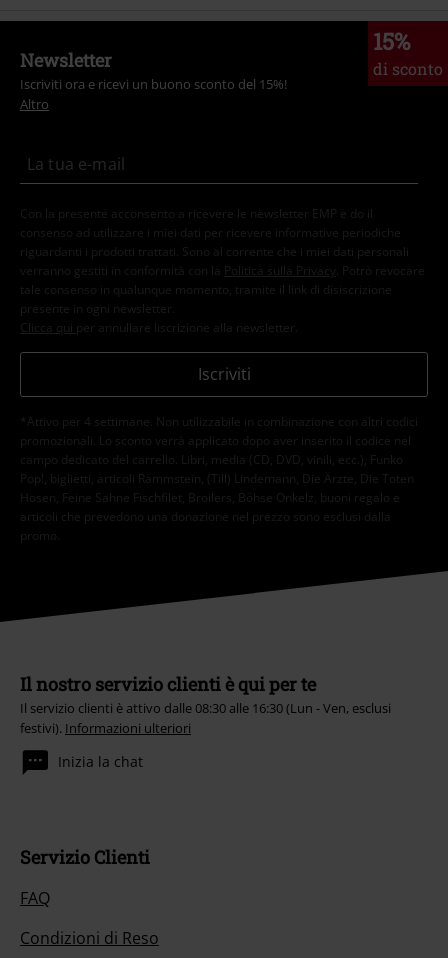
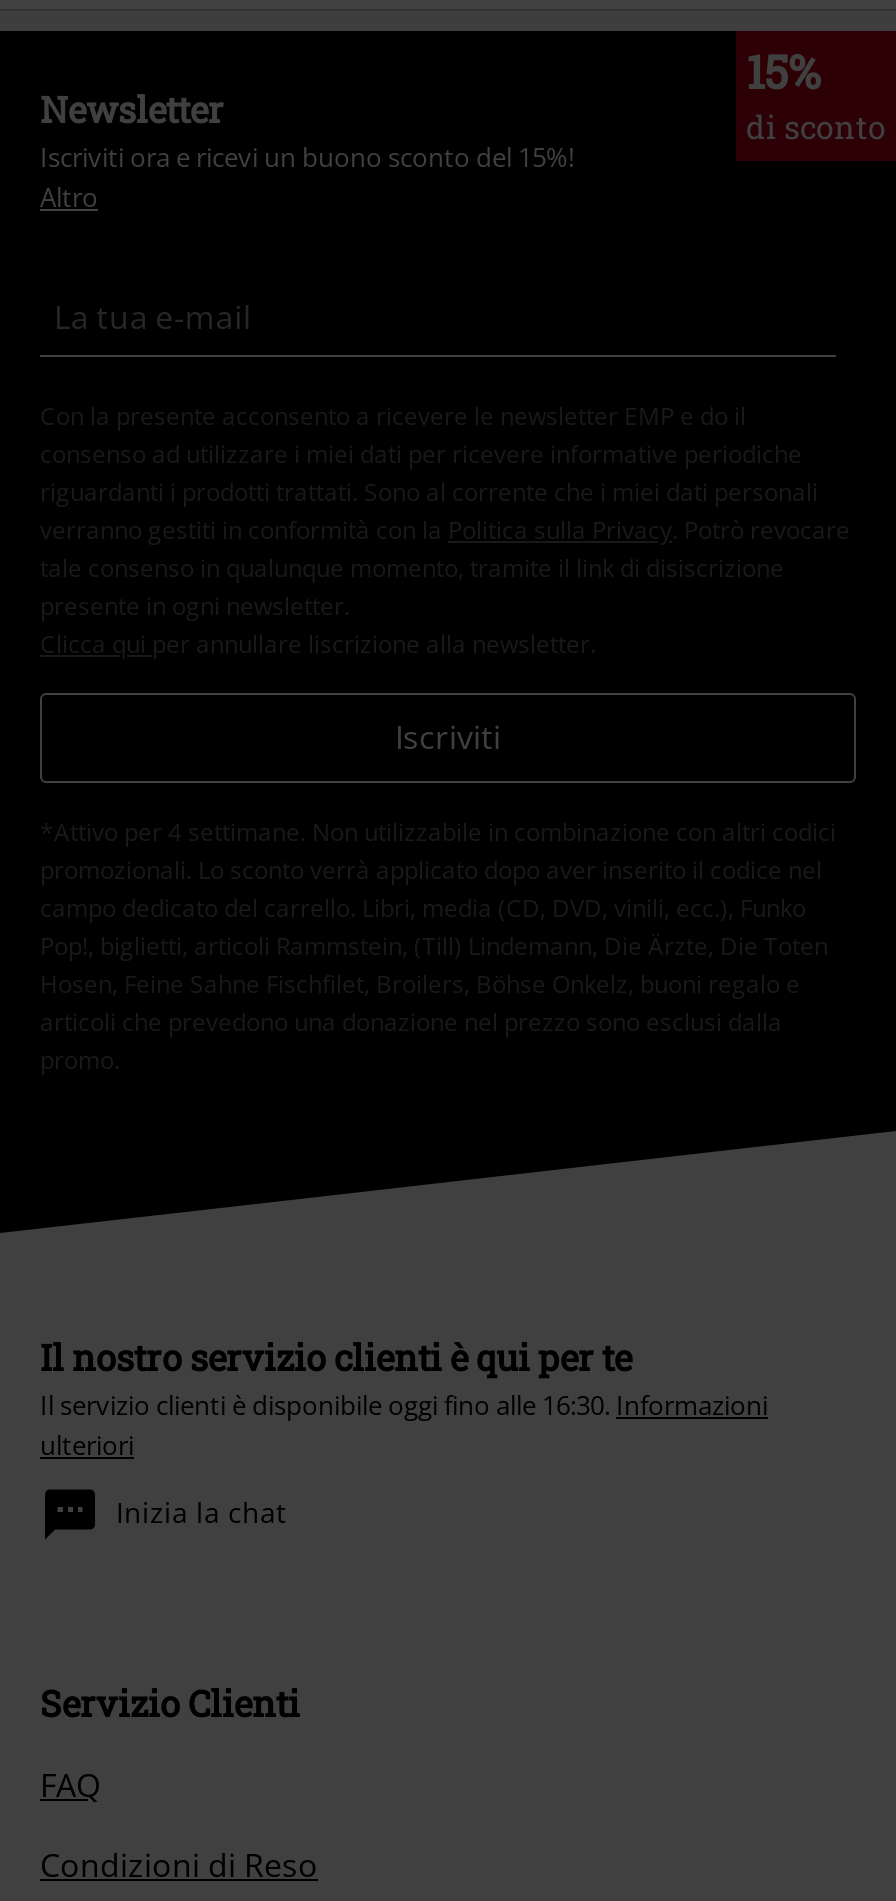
[20,699,391,737] Il servizio clienti è attivo dalle 08:30 alle 16:30 (Lun - Ven, esclusi | festivi). Informazioni ulteriori -> [40,1387,768,1463] Il servizio clienti è disponibile oggi fino alle 16:30. Informazioni | ulteriori

